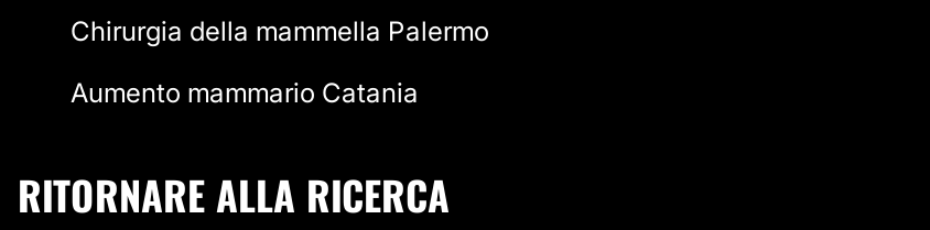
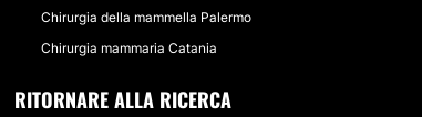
[71,76,419,109] Aumento mammario Catania -> [41,40,217,56] Chirurgia mammaria Catania

